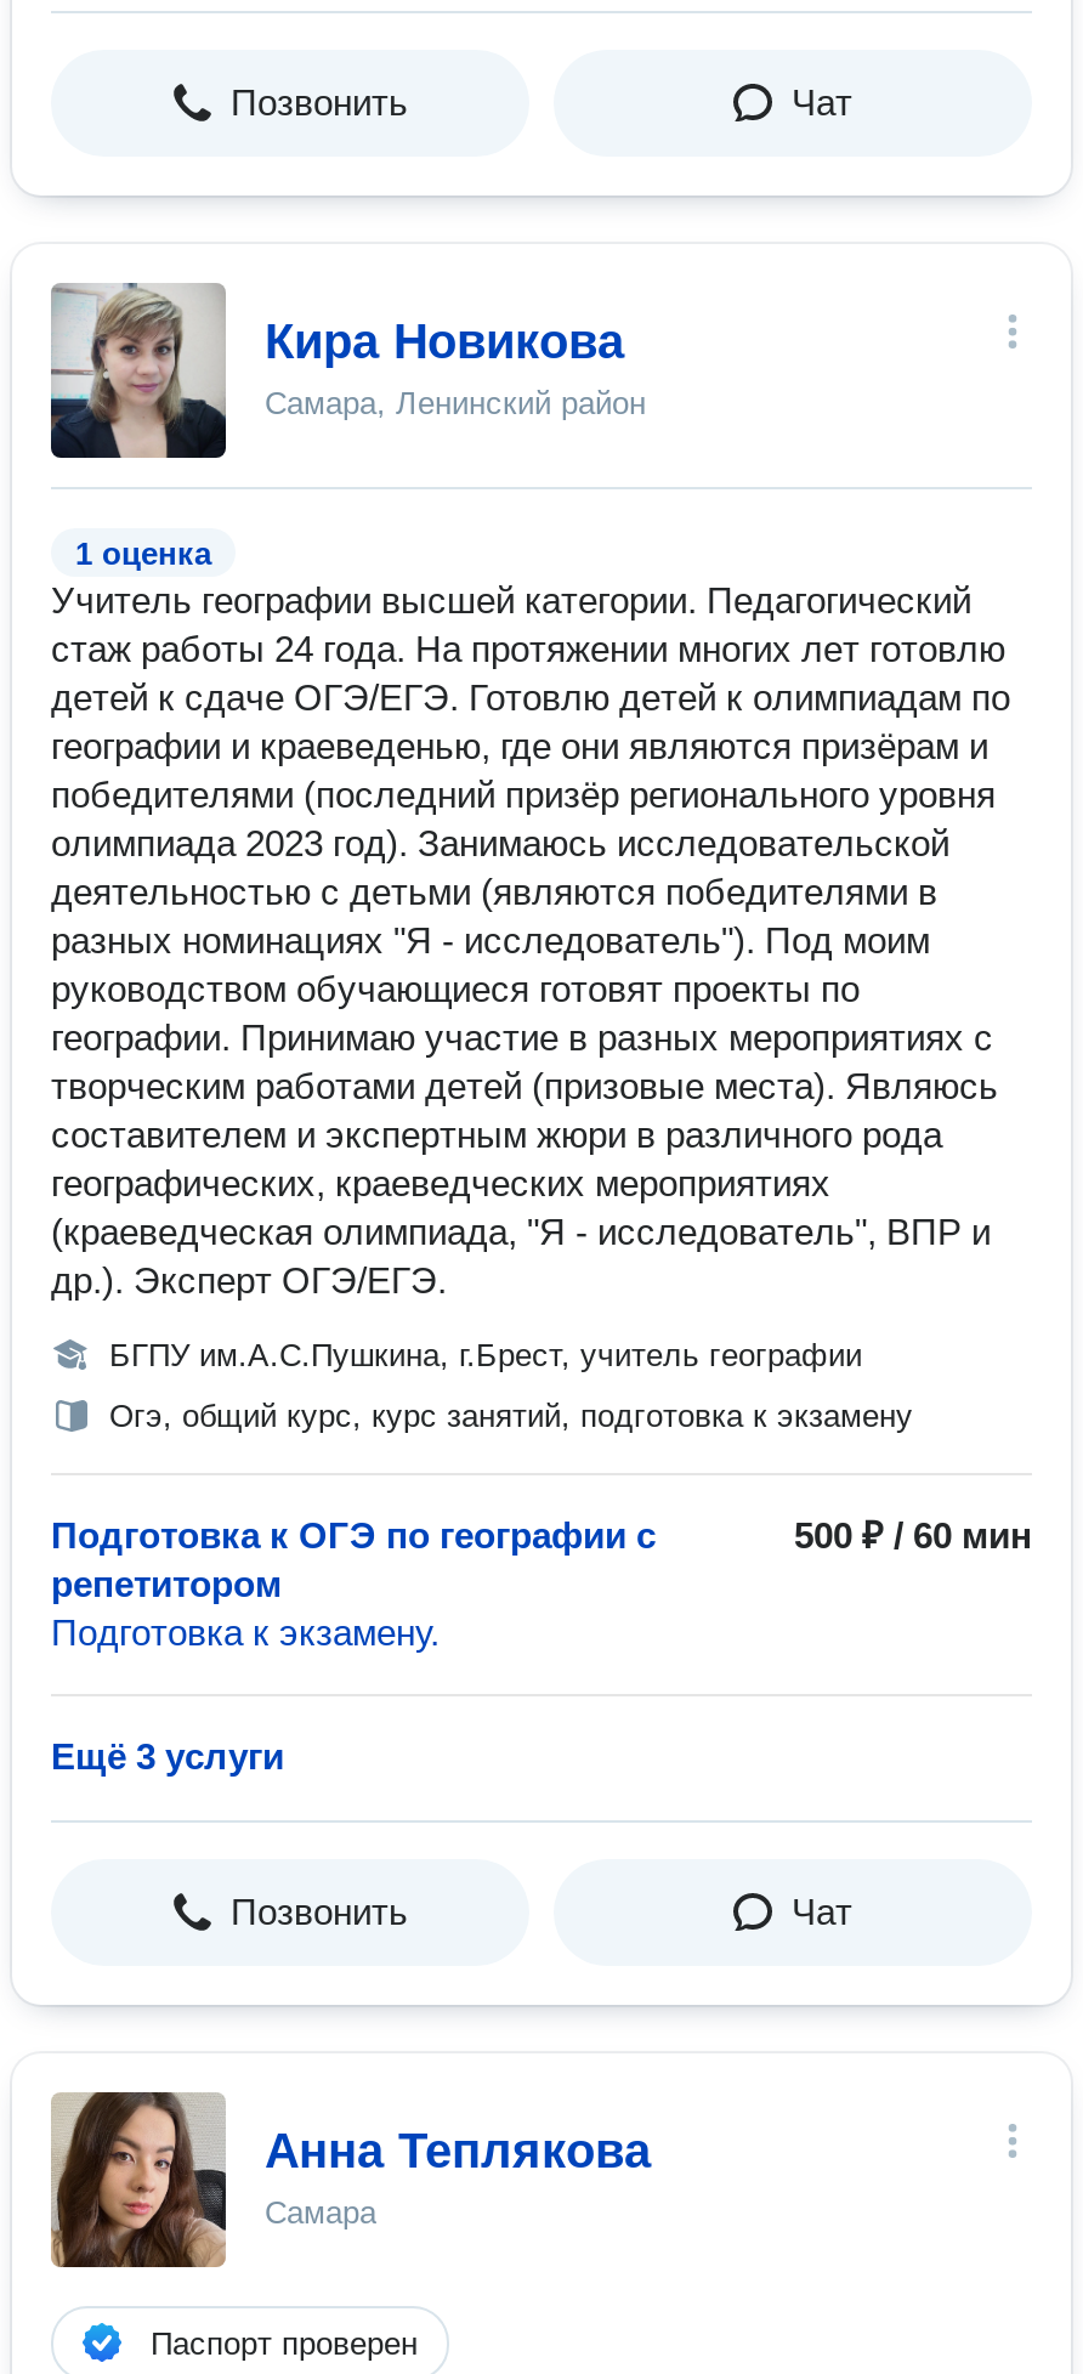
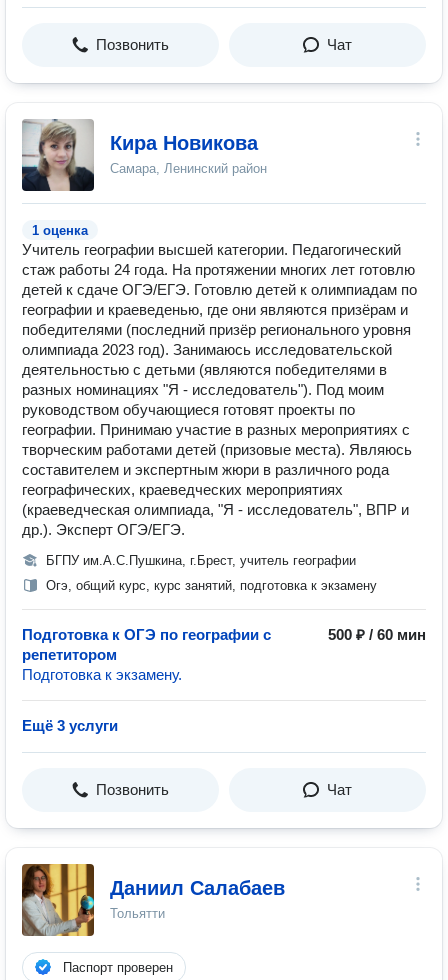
[49,2090,651,2270] [image] | Анна Теплякова | Самара -> [21,863,285,937] [image] | Даниил Салабаев | Тольятти

